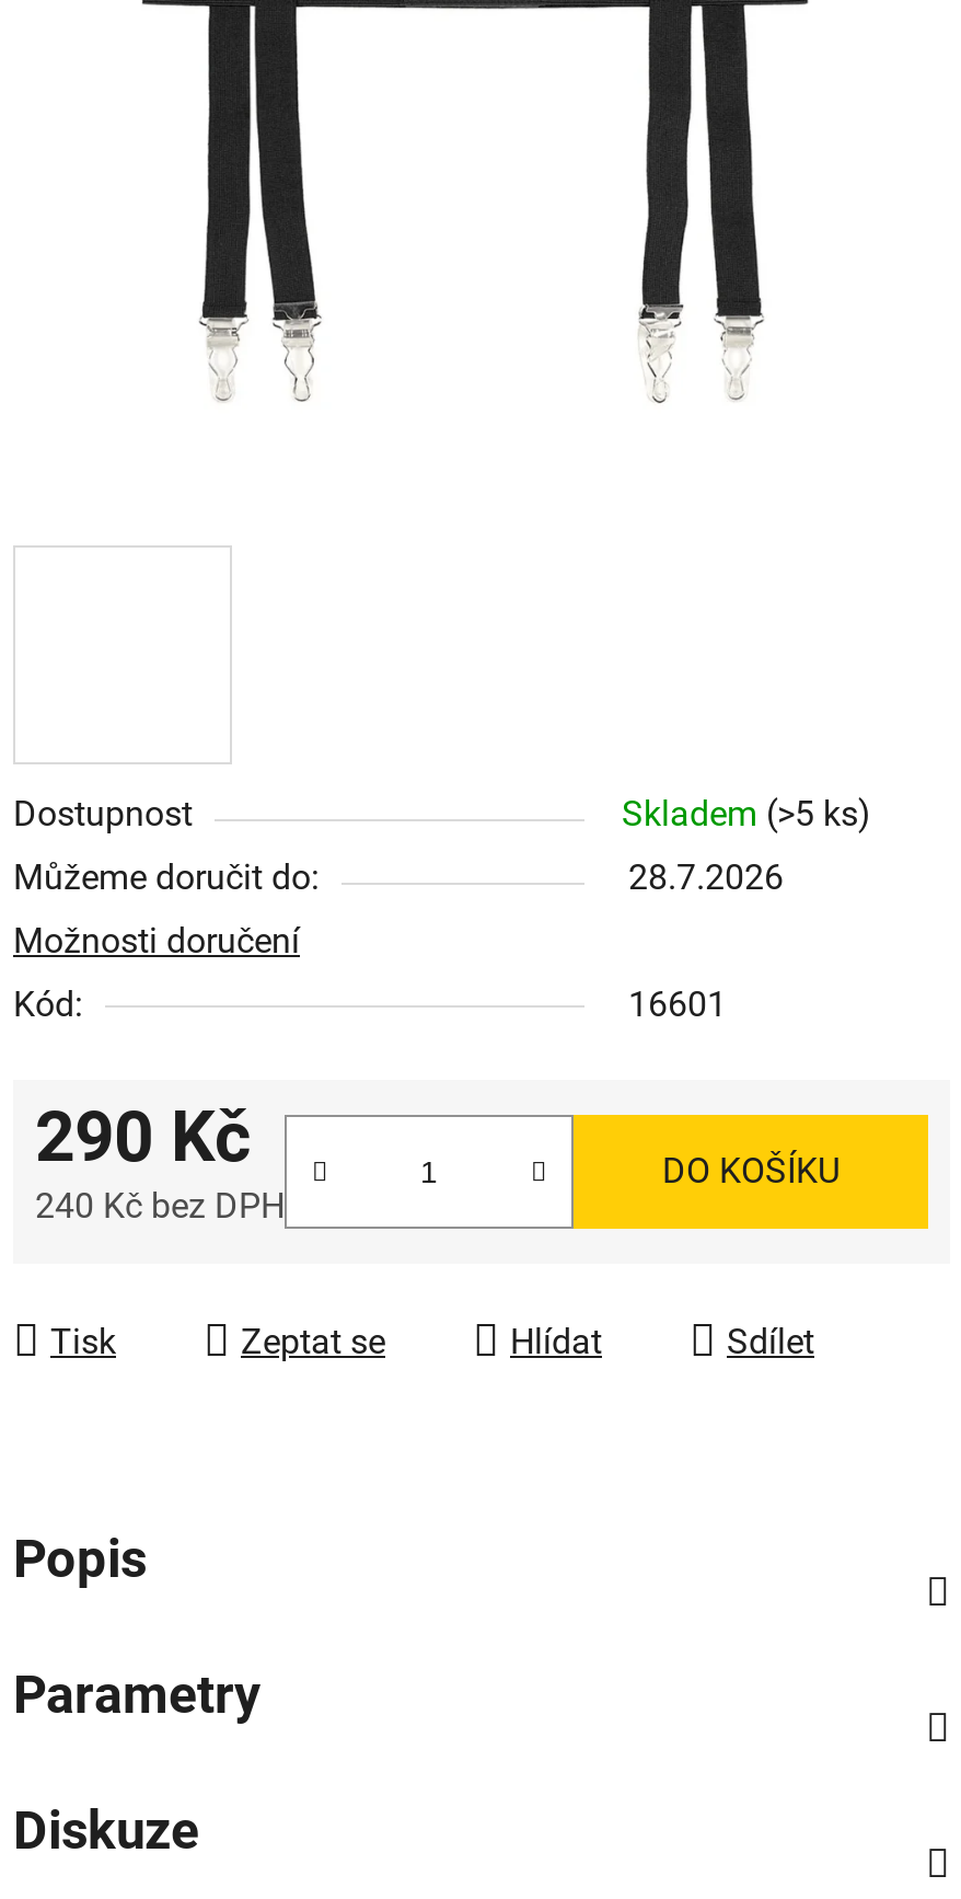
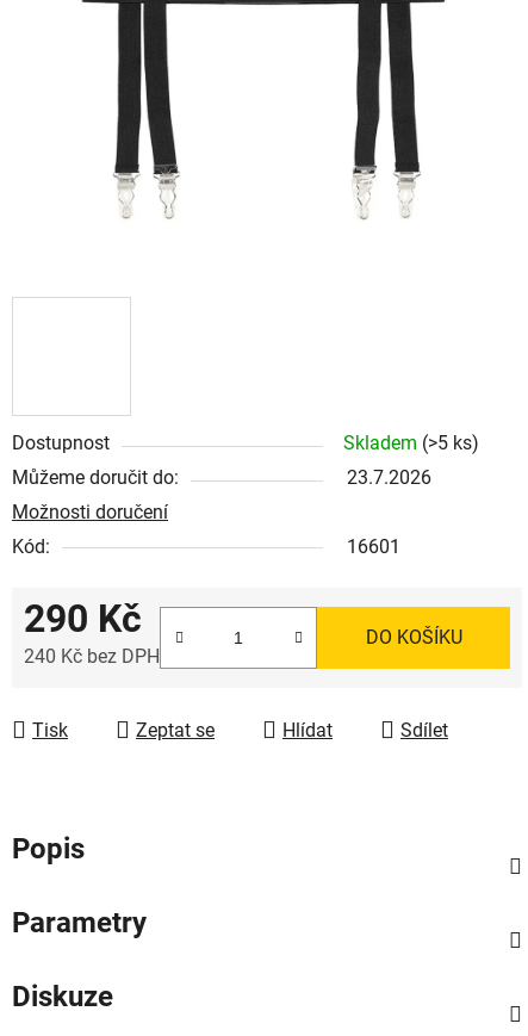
[628,856,784,897] 28.7.2026 -> [347,466,431,488] 23.7.2026

